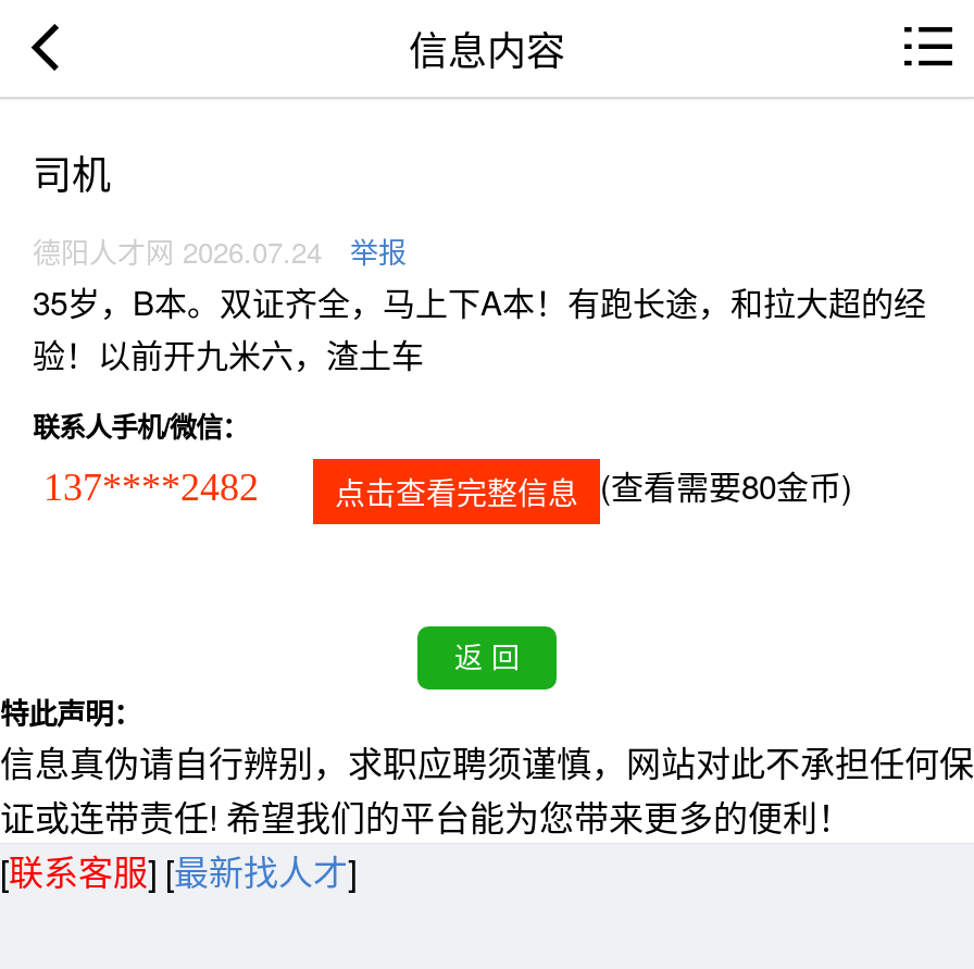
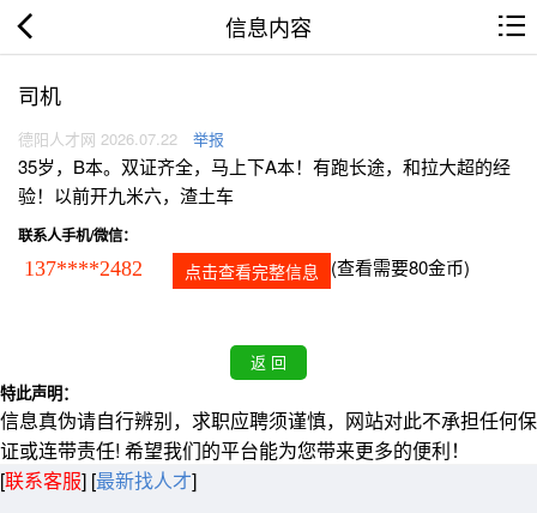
[33,231,407,272] 德阳人才网 2026.07.24 举报 -> [18,127,224,150] 德阳人才网 2026.07.22 举报

